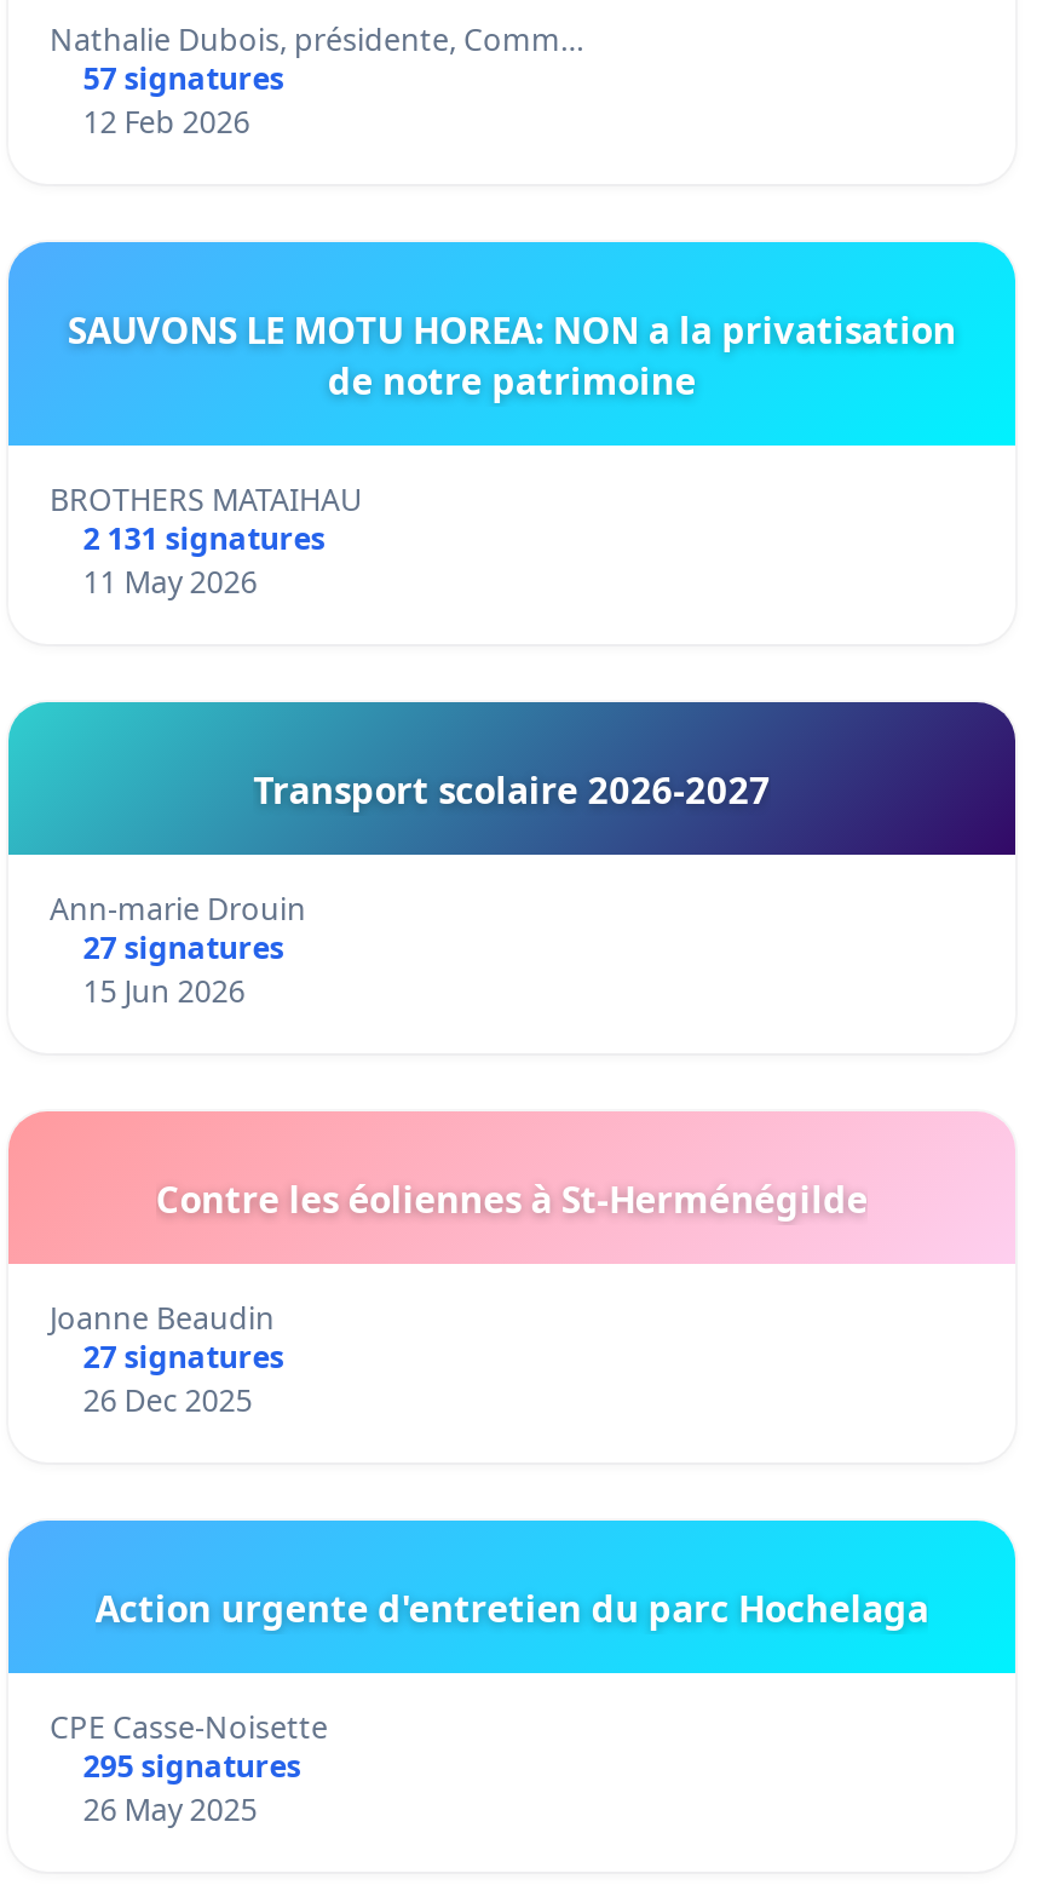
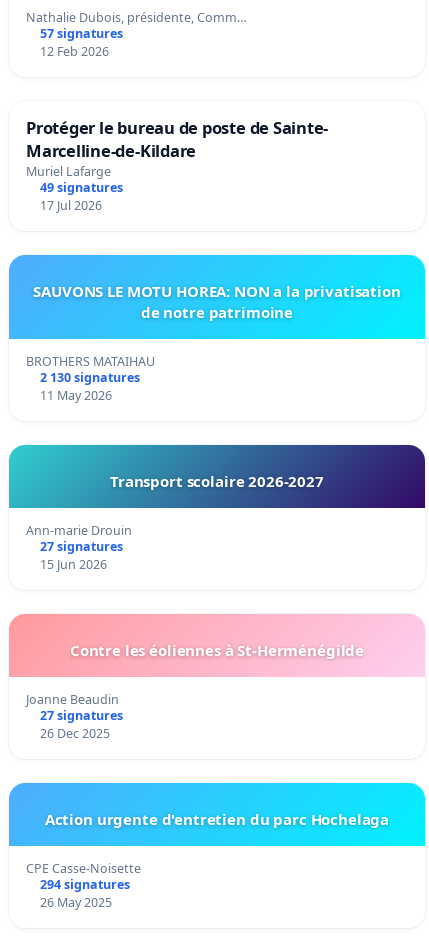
none -> [26,116,328,213] Protéger le bureau de poste de Sainte- | Marcelline-de-Kildare | Muriel Lafarge | 49 signatures | 17 Jul 2026
[83,517,325,559] 2 131 signatures -> [40,368,140,385] 2 130 signatures
[83,1745,301,1786] 295 signatures -> [40,875,130,892] 294 signatures

